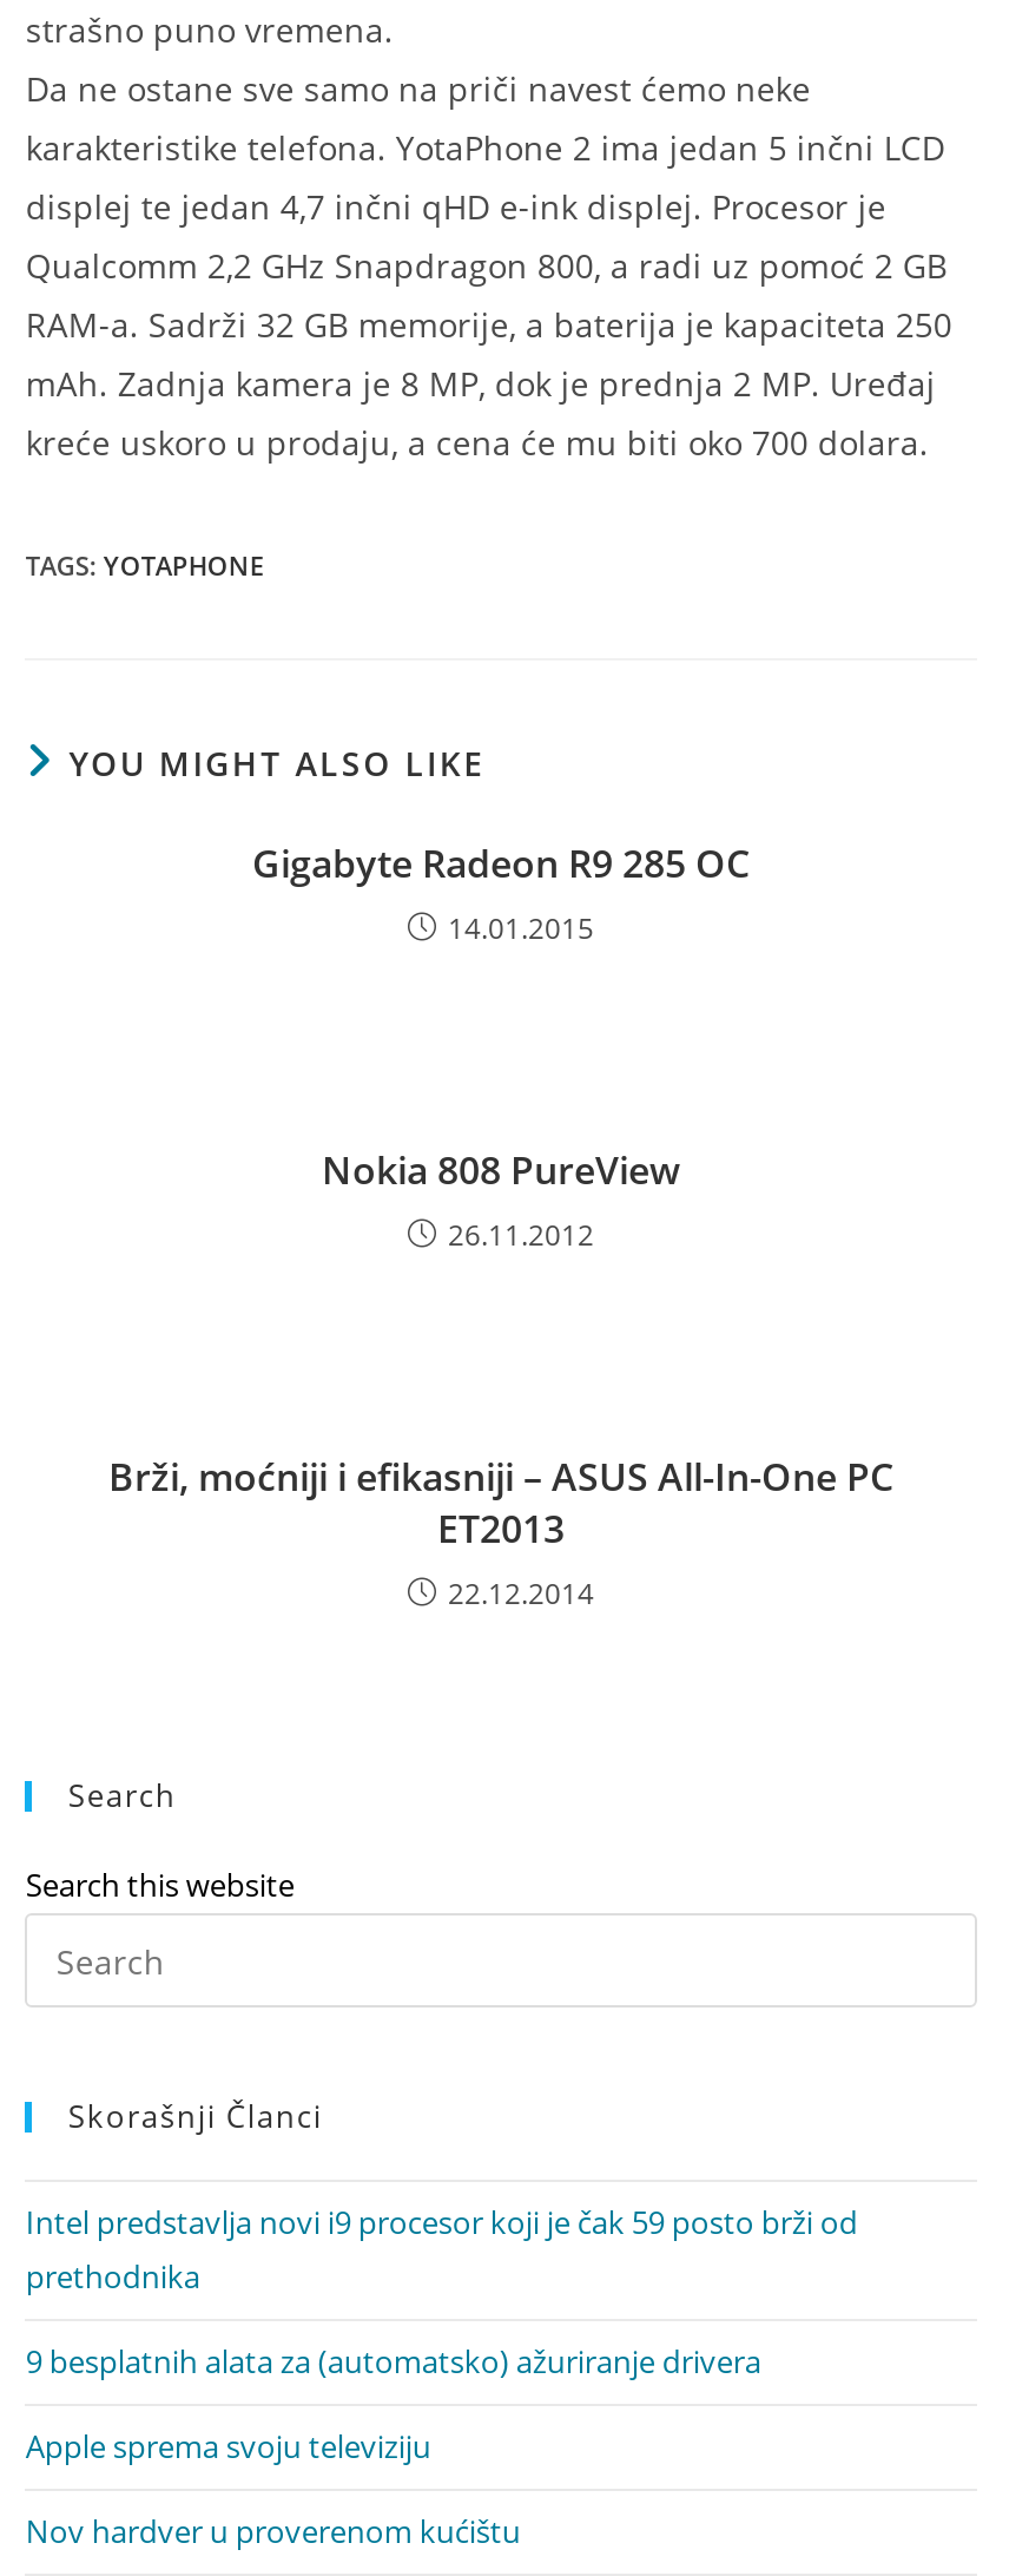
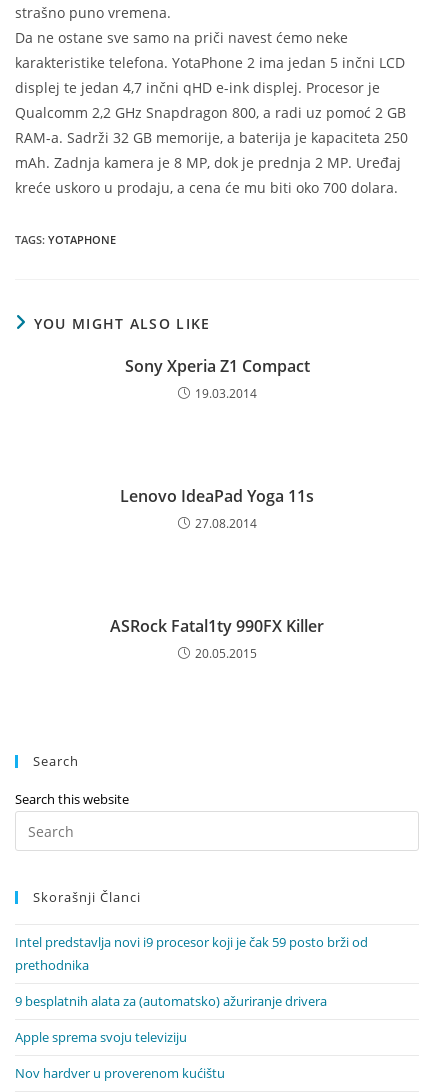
[252,838,750,949] Gigabyte Radeon R9 285 OC | 14.01.2015 -> [124,355,309,402] Sony Xperia Z1 Compact | 19.03.2014
[322,1145,680,1256] Nokia 808 PureView | 26.11.2012 -> [120,485,314,532] Lenovo IdeaPad Yoga 11s | 27.08.2014
[108,1452,893,1614] Brži, moćniji i efikasniji – ASUS All-In-One PC | ET2013 | 22.12.2014 -> [110,615,324,662] ASRock Fatal1ty 990FX Killer | 20.05.2015

